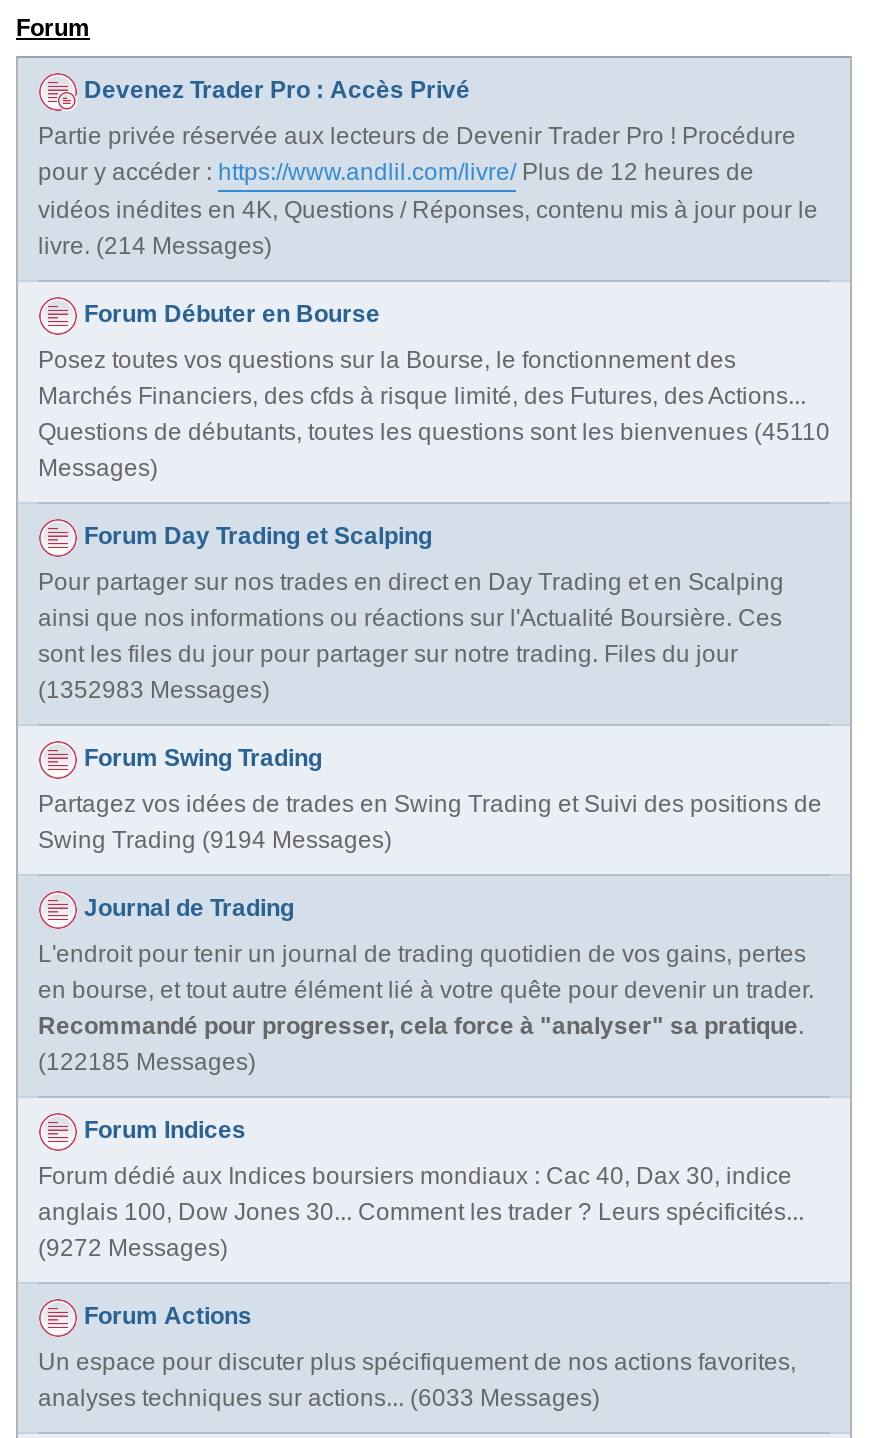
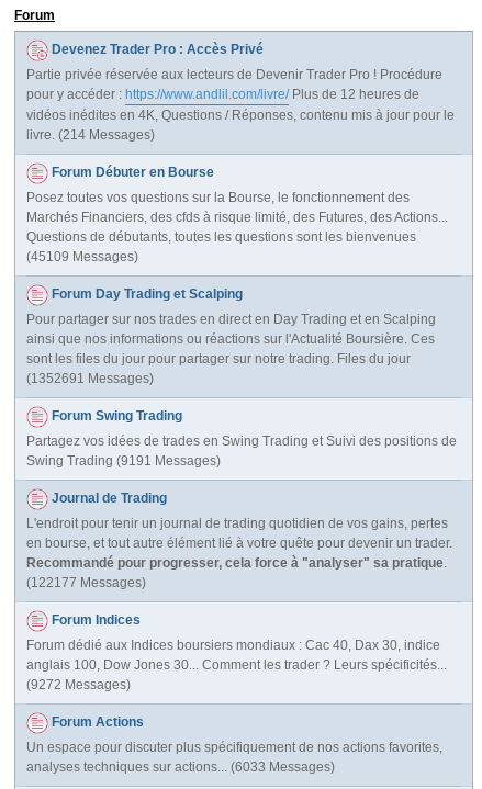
[38,418,830,482] Questions de débutants, toutes les questions sont les bienvenues (45110 | Messages) -> [26,229,416,264] Questions de débutants, toutes les questions sont les bienvenues | (45109 Messages)
[38,676,270,704] (1352983 Messages) -> [26,371,154,386] (1352691 Messages)
[38,826,392,854] Swing Trading (9194 Messages) -> [26,453,221,469] Swing Trading (9191 Messages)
[38,1048,256,1076] (122185 Messages) -> [26,575,146,590] (122177 Messages)

